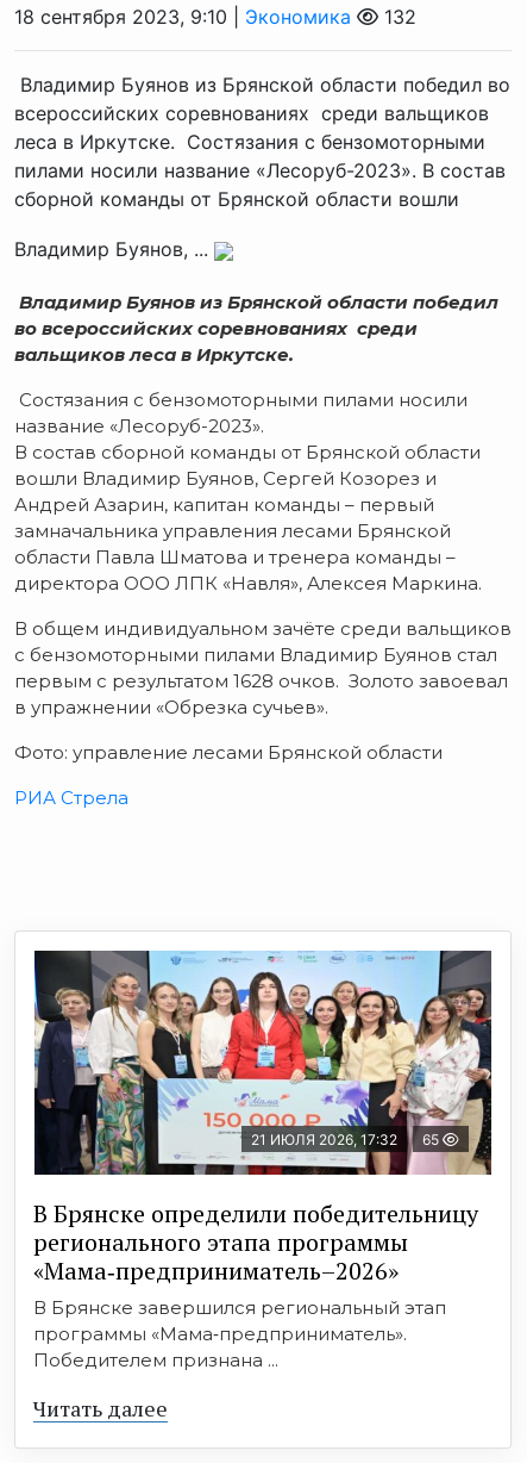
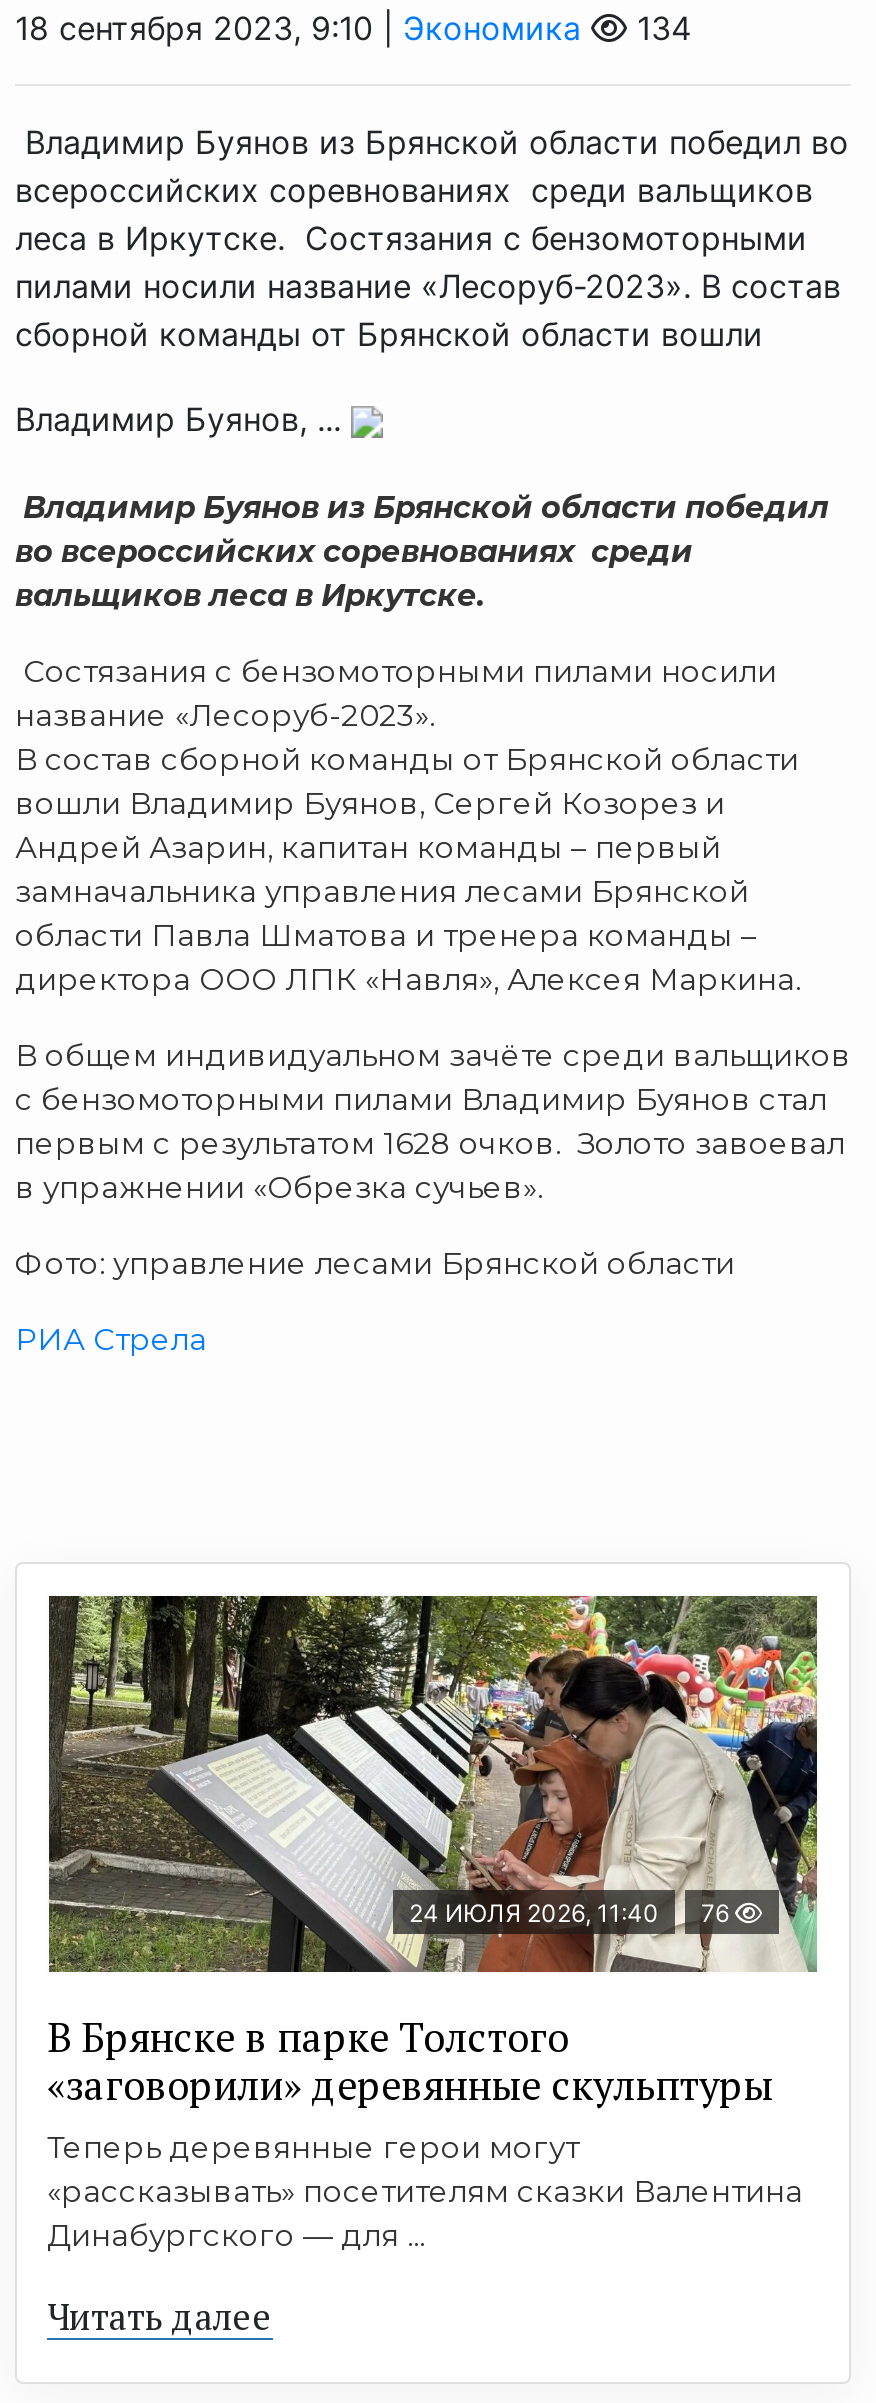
[378,5,416,29] 132 -> [627,8,691,48] 134
[33,950,493,1176] [image] | 21 ИЮЛЯ 2026, 17:32 | 65 -> [47,1594,819,1948] [image] | 24 ИЮЛЯ 2026, 11:40 | 76
[33,1197,478,1371] В Брянске определили победительницу | регионального этапа программы | «Мама‑предприниматель–2026» | В Брянске завершился региональный этап | программы «Мама‑предприниматель». | Победителем признана ... -> [47,2010,803,2254] В Брянске в парке Толстого | «заговорили» деревянные скульптуры | Теперь деревянные герои могут | «рассказывать» посетителям сказки Валентина | Динабургского — для ...

